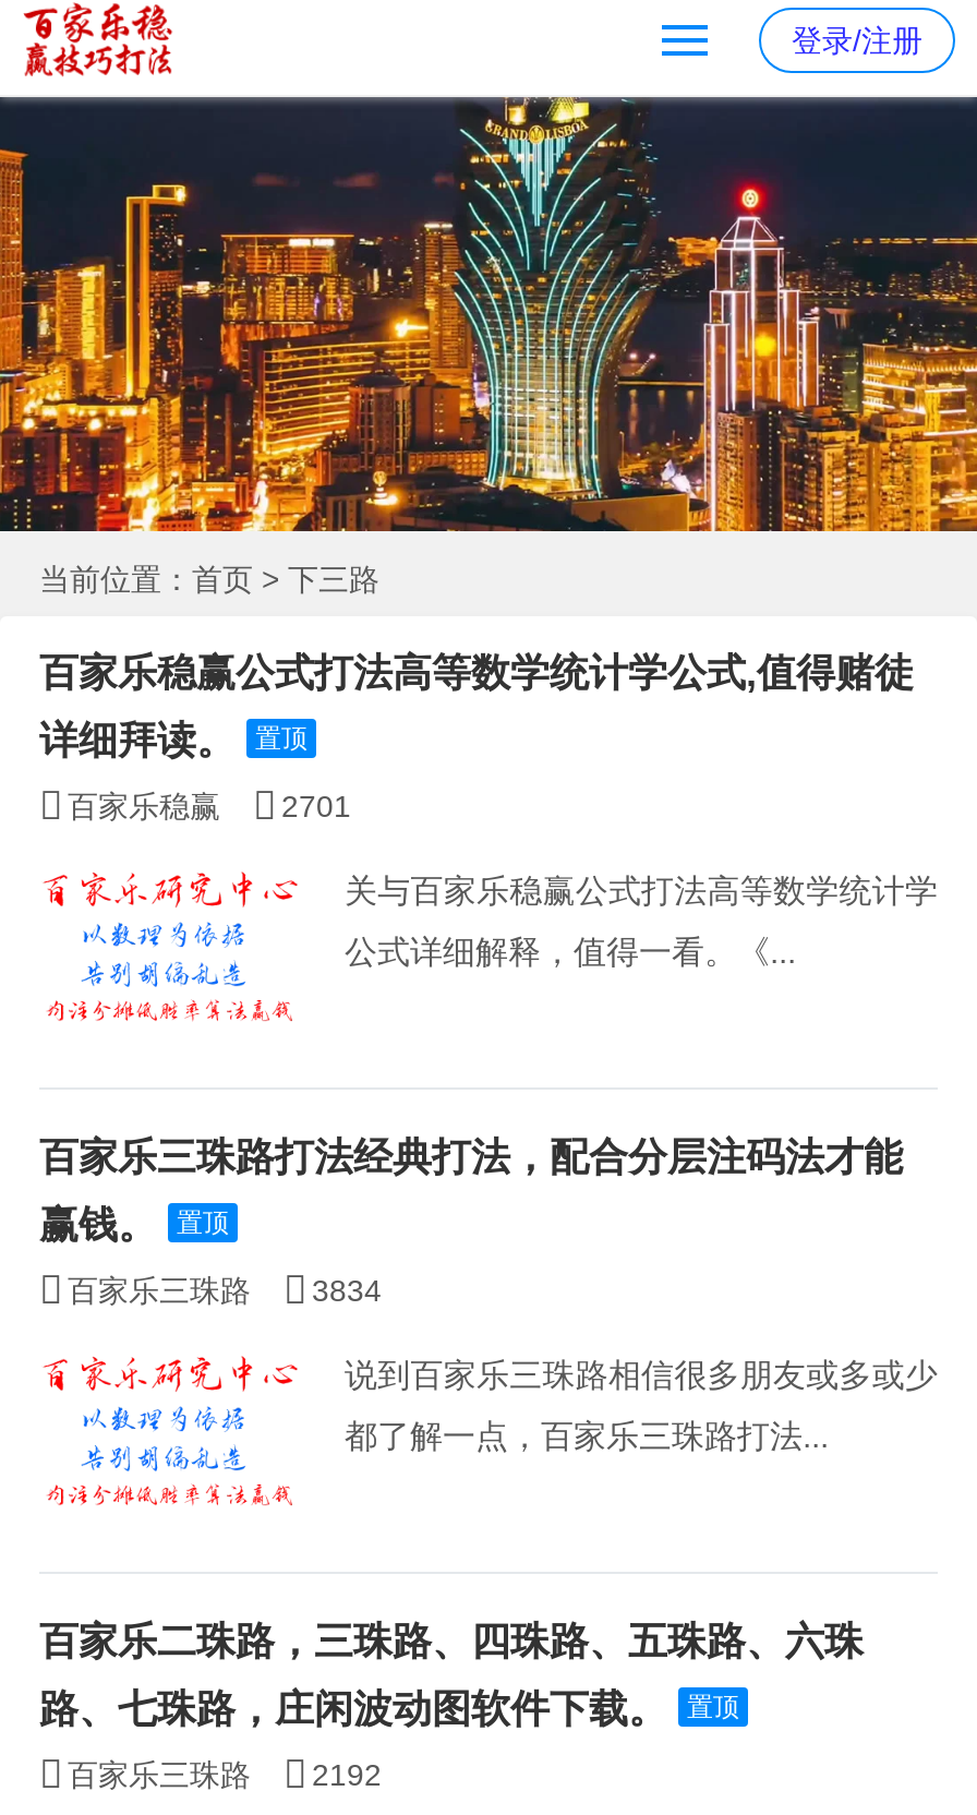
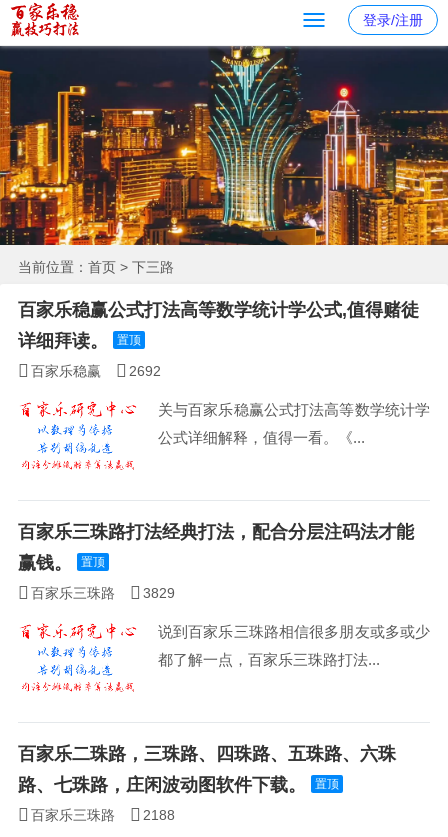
[68,789,351,824] 百家乐稳赢 2701 -> [31,363,161,379] 百家乐稳赢 2692
[68,1273,382,1308] 百家乐三珠路 3834 -> [31,585,175,601] 百家乐三珠路 3829
[68,1757,382,1792] 百家乐三珠路 2192 -> [31,807,175,823] 百家乐三珠路 2188

